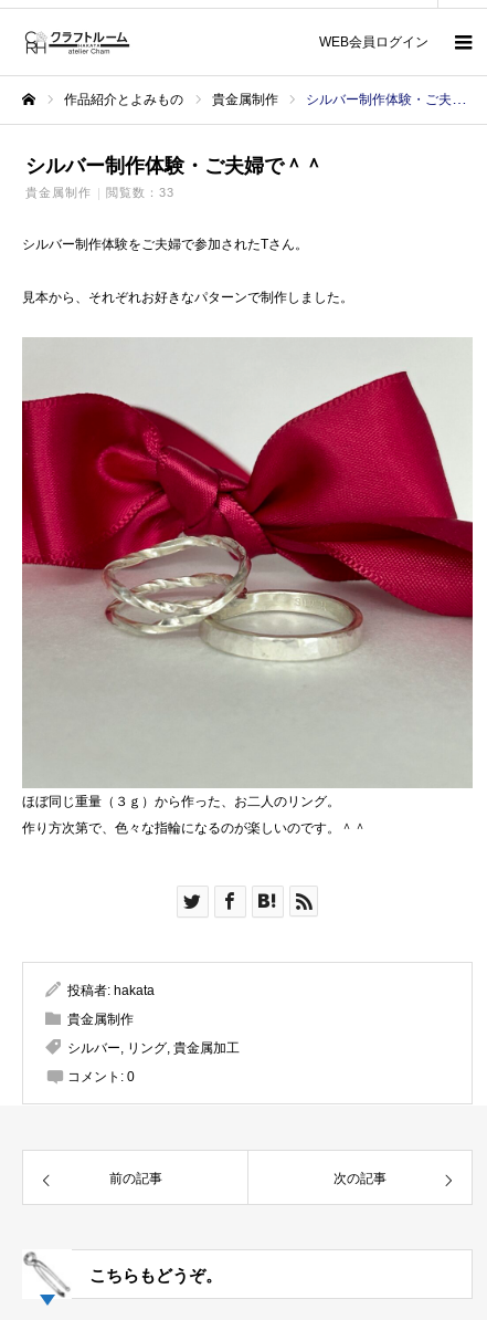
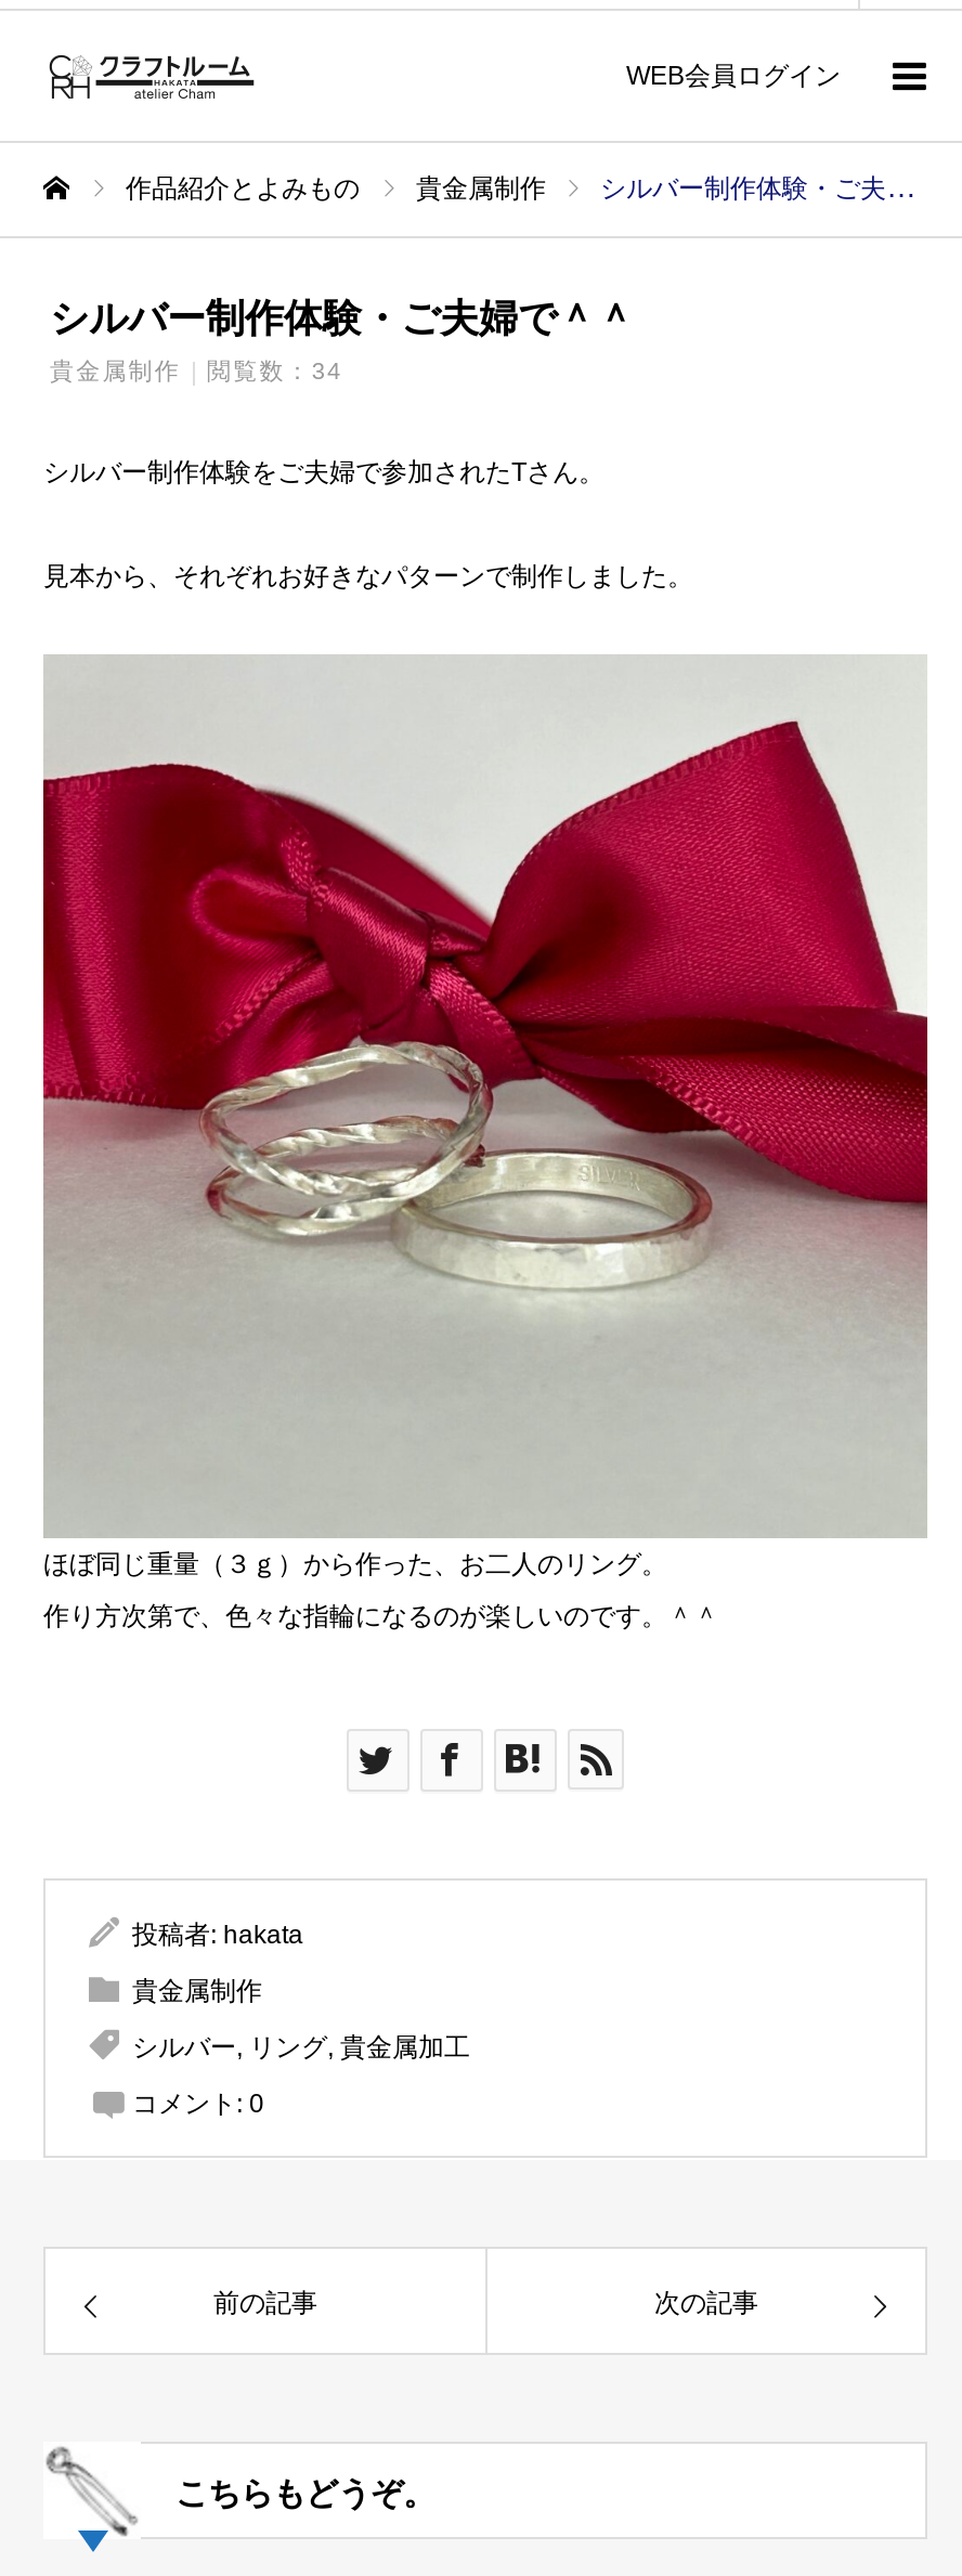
[25,186,175,199] 貴金属制作 閲覧数：33 -> [50,357,343,383] 貴金属制作 閲覧数：34

